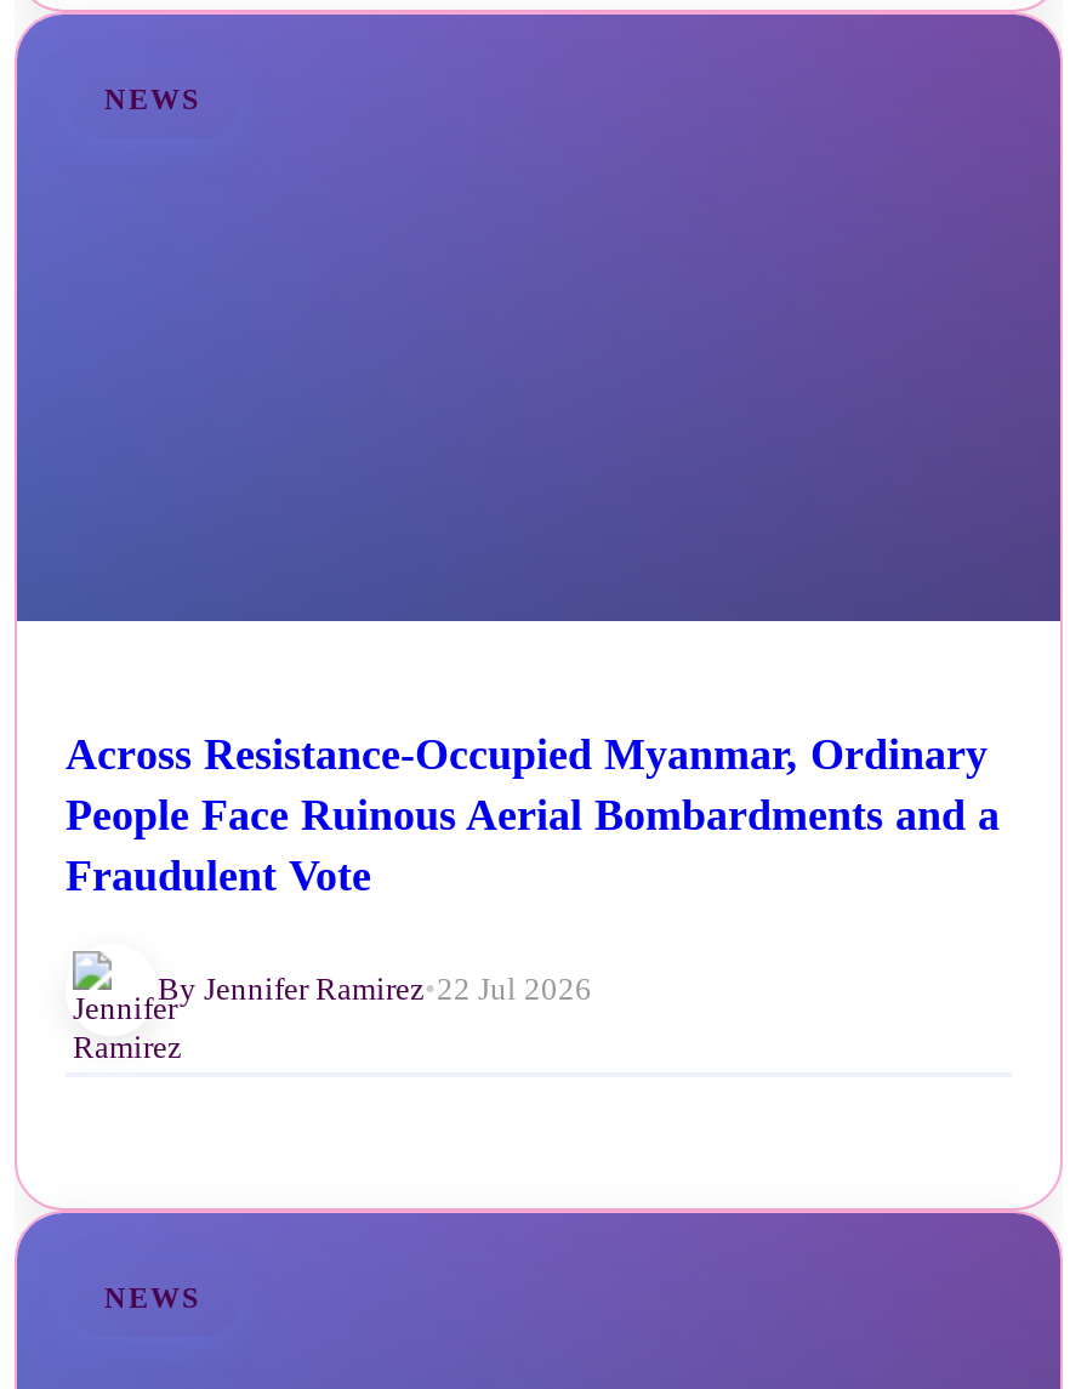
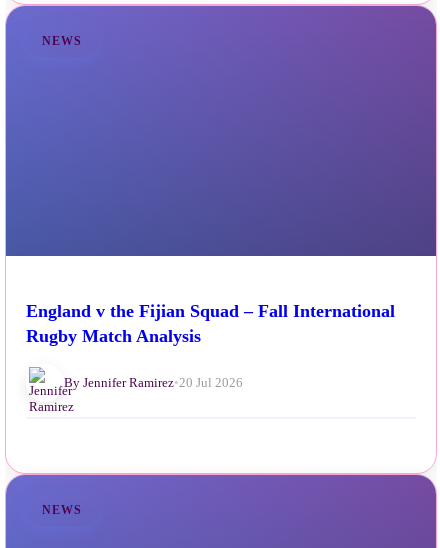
[66,729,1000,899] Across Resistance-Occupied Myanmar, Ordinary | People Face Ruinous Aerial Bombardments and a | Fraudulent Vote -> [26,300,395,345] England v the Fijian Squad – Fall International | Rugby Match Analysis
[158,969,592,1006] By Jennifer Ramirez • 22 Jul 2026 -> [64,374,243,389] By Jennifer Ramirez • 20 Jul 2026

